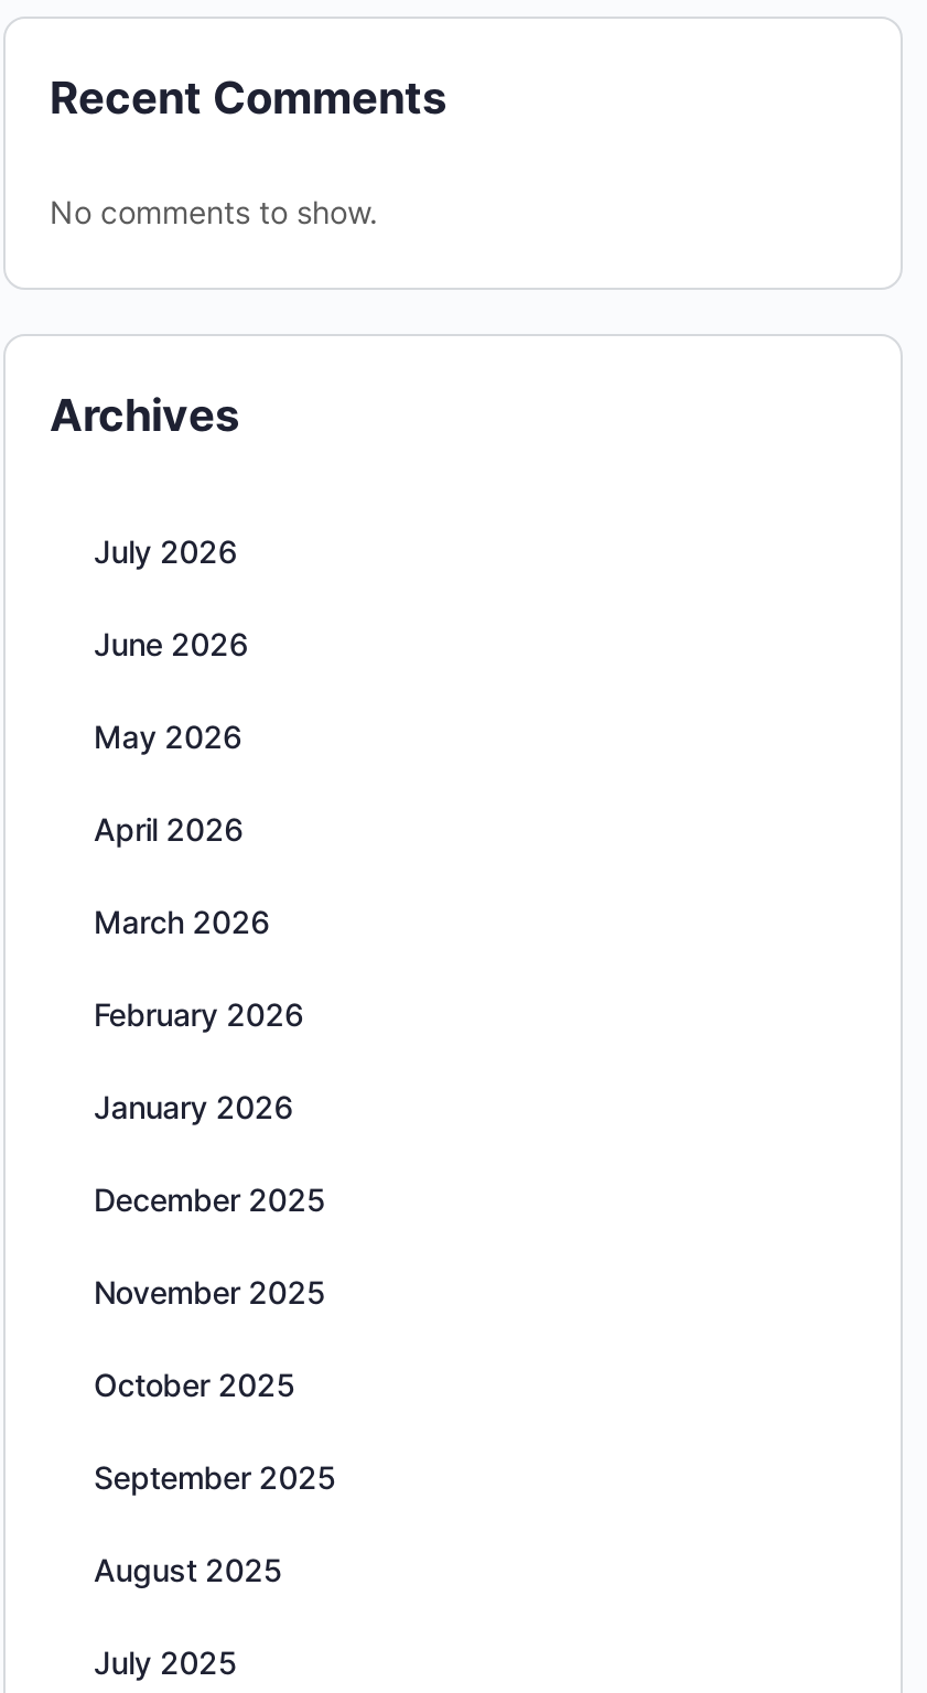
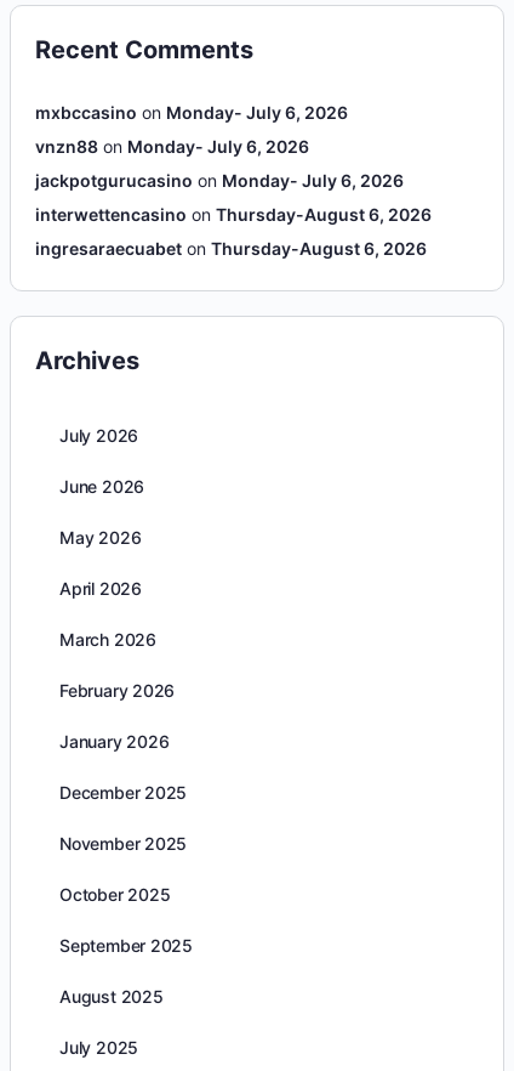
[50,193,378,230] No comments to show. -> [35,102,432,259] mxbccasino on Monday- July 6, 2026 | vnzn88 on Monday- July 6, 2026 | jackpotgurucasino on Monday- July 6, 2026 | interwettencasino on Thursday-August 6, 2026 | ingresaraecuabet on Thursday-August 6, 2026

